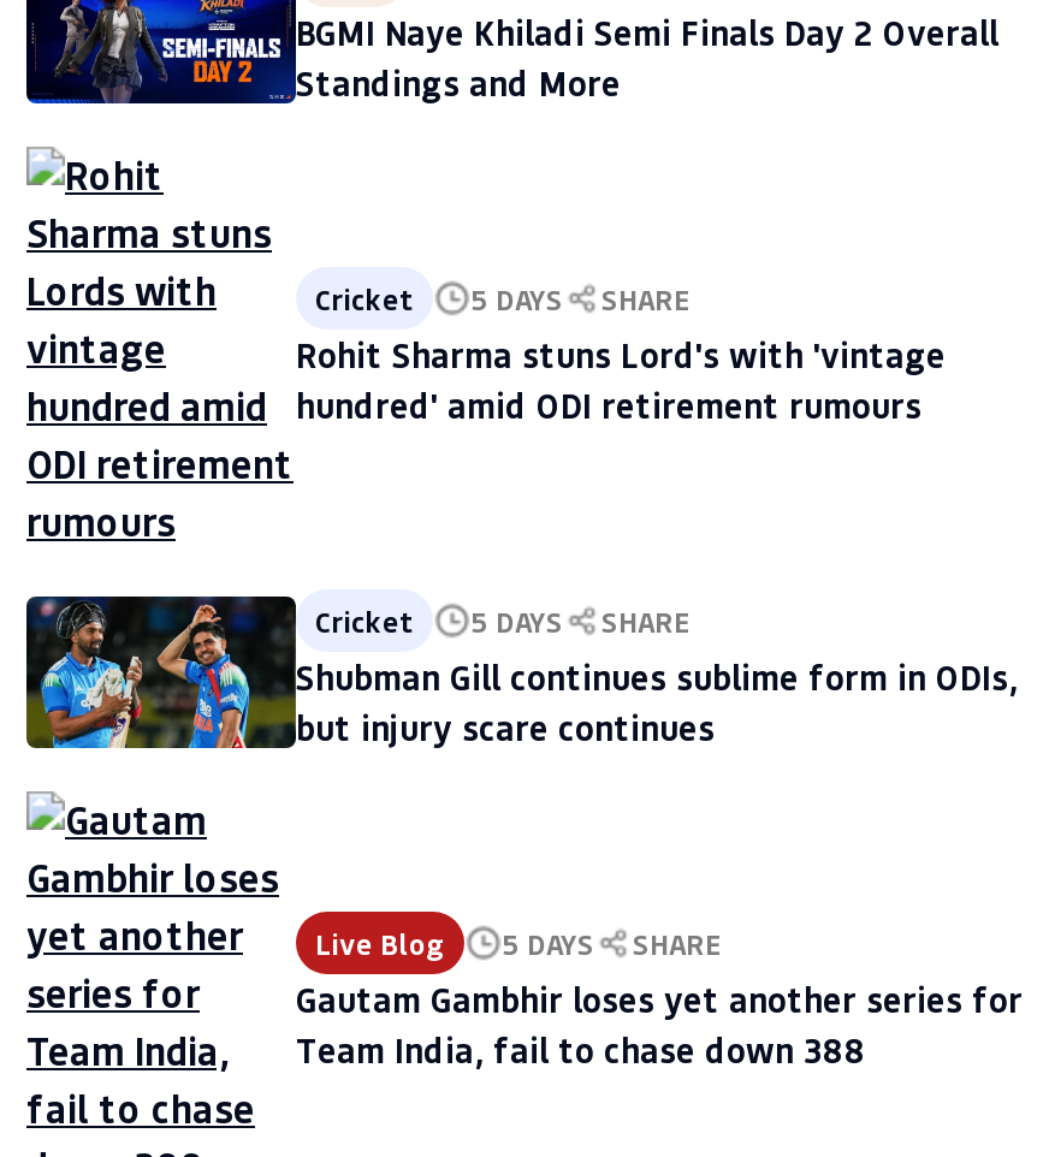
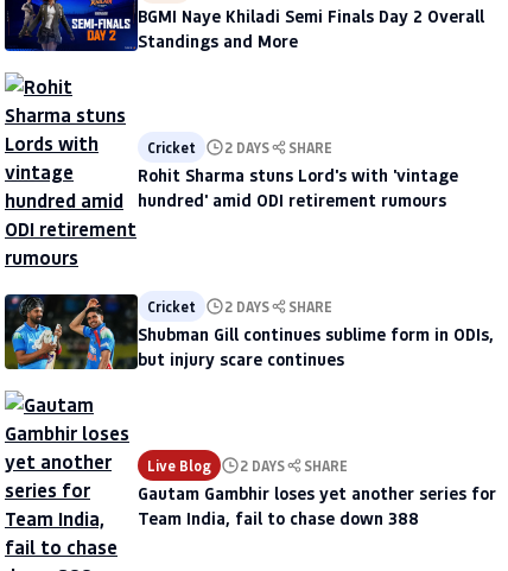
[315,279,691,318] Cricket 5 DAYS SHARE -> [147,138,332,157] Cricket 2 DAYS SHARE
[315,602,691,640] Cricket 5 DAYS SHARE -> [147,297,332,316] Cricket 2 DAYS SHARE
[315,924,722,962] Live Blog 5 DAYS SHARE -> [147,456,348,475] Live Blog 2 DAYS SHARE

